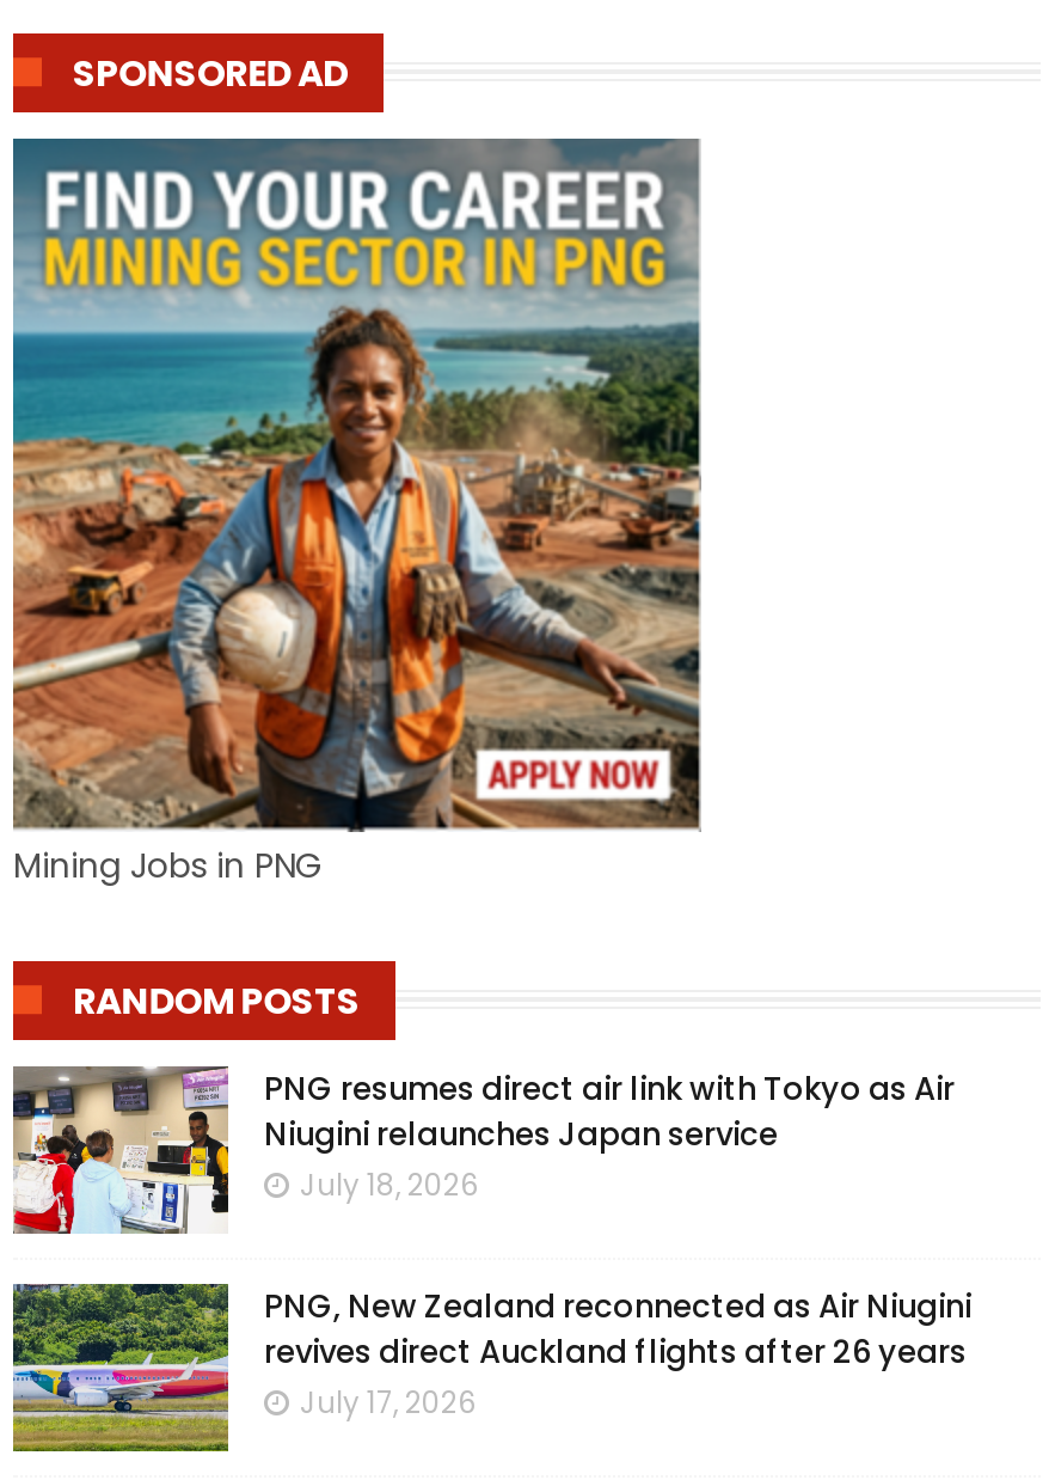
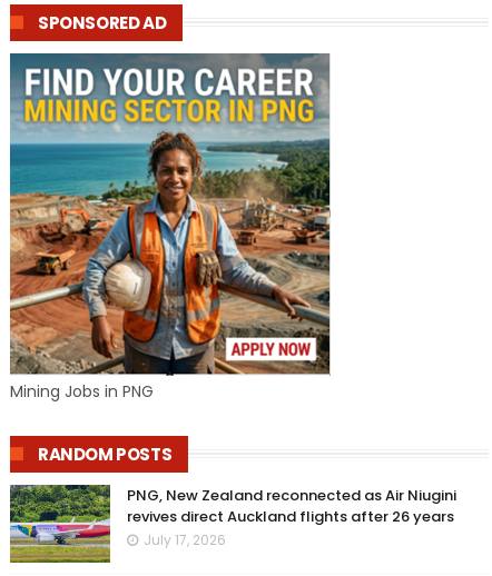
[13,1066,955,1234] [image] | PNG resumes direct air link with Tokyo as Air | Niugini relaunches Japan service | July 18, 2026 -> none

